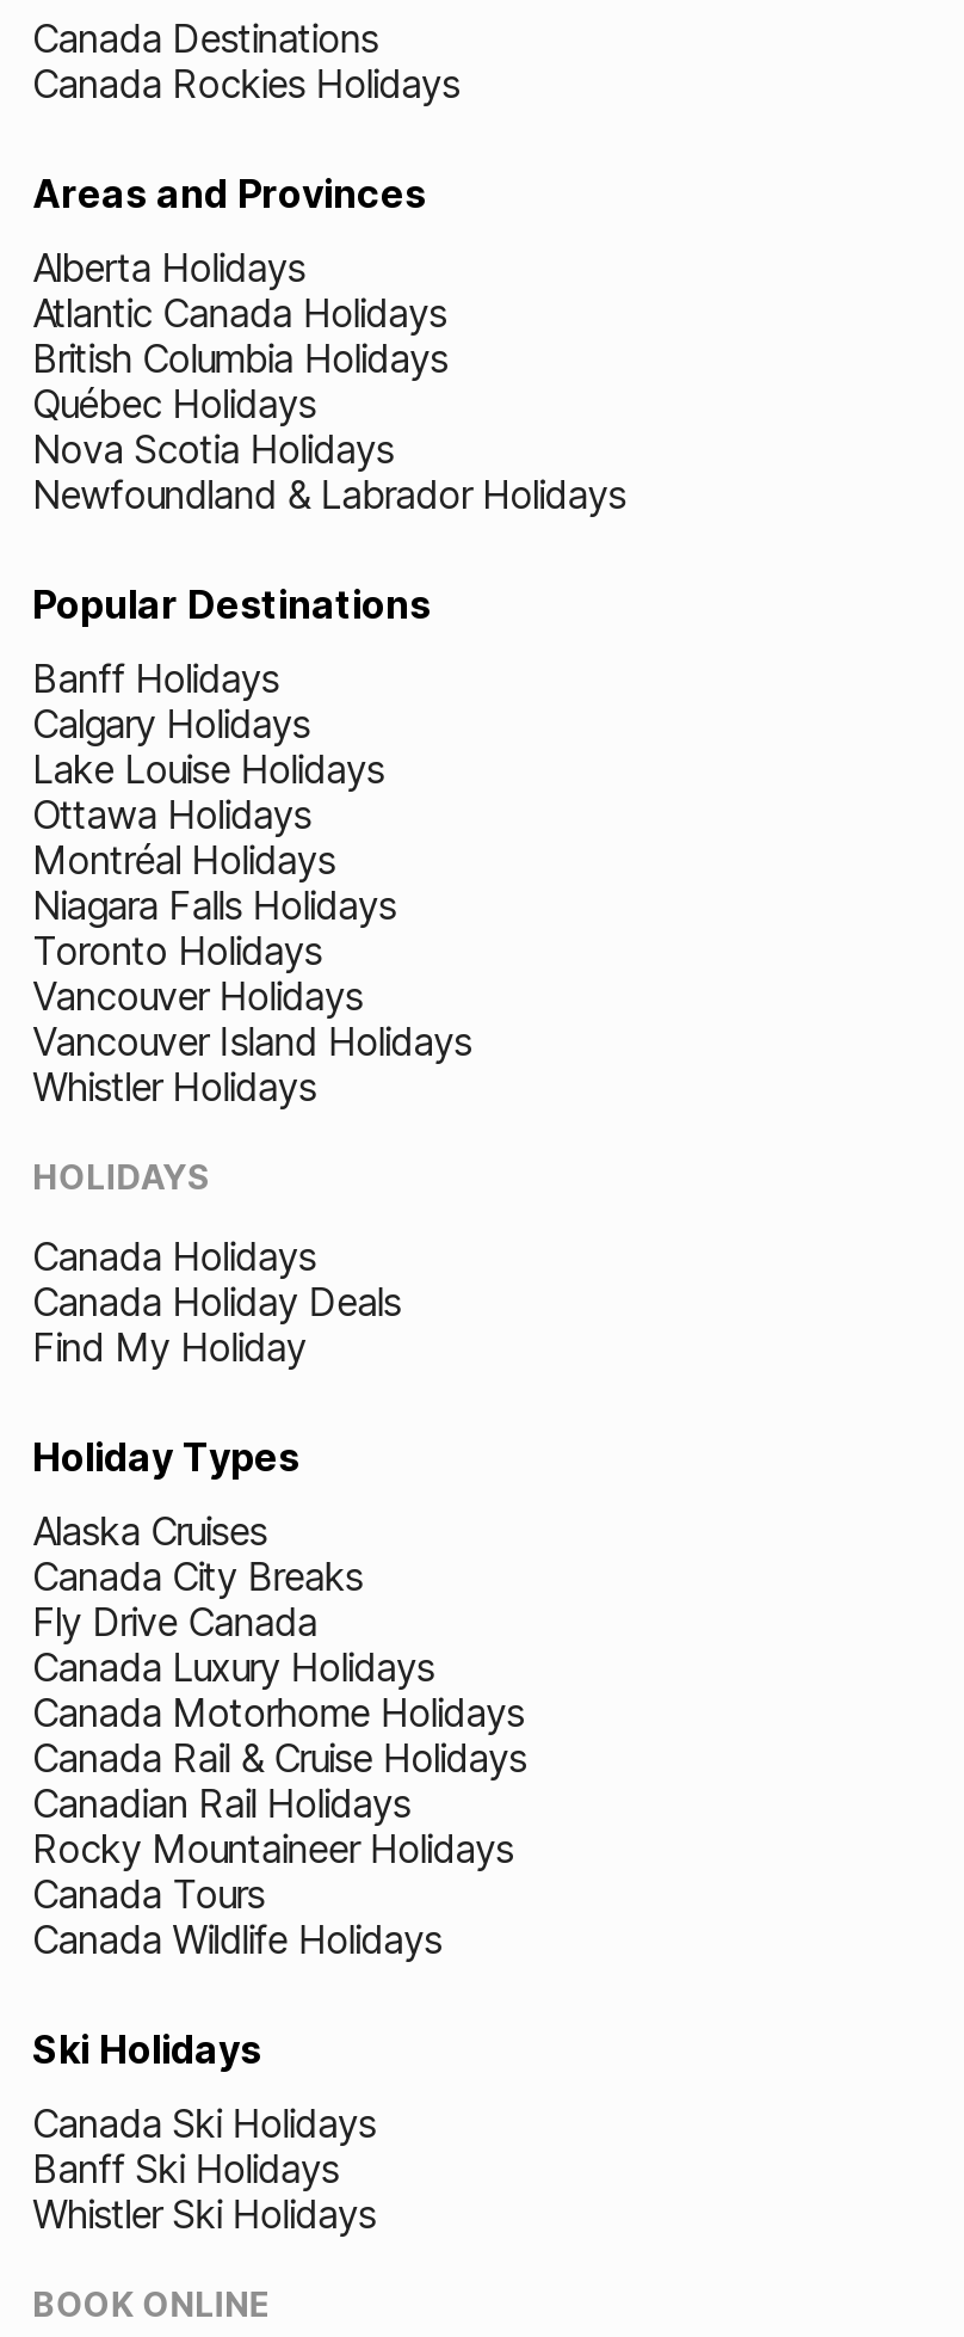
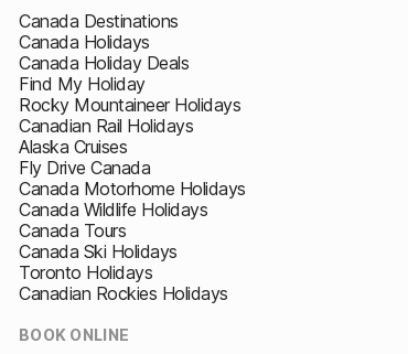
[32,60,625,1197] Canada Rockies Holidays | Areas and Provinces | Alberta Holidays | Atlantic Canada Holidays | British Columbia Holidays | Québec Holidays | Nova Scotia Holidays | Newfoundland & Labrador Holidays | Popular Destinations | Banff Holidays | Calgary Holidays | Lake Louise Holidays | Ottawa Holidays | Montréal Holidays | Niagara Falls Holidays | Vancouver Holidays | Vancouver Island Holidays | Whistler Holidays | HOLIDAYS -> none
moved [32,927,322,974] -> [19,261,153,283]: Toronto Holidays
[32,1433,526,1782] Holiday Types | Canada City Breaks | Canada Luxury Holidays | Canada Rail & Cruise Holidays -> none
moved [32,1507,524,1827] -> [19,115,246,200]: Canadian Rail Holidays | Alaska Cruises | Fly Drive Canada | Canada Motorhome Holidays
moved [32,1825,513,1872] -> [19,94,241,116]: Rocky Mountaineer Holidays
moved [32,1870,264,1918] -> [19,219,126,242]: Canada Tours
[32,2025,261,2073] Ski Holidays -> none
[32,2145,376,2238] Banff Ski Holidays | Whistler Ski Holidays -> [19,282,228,304] Canadian Rockies Holidays

